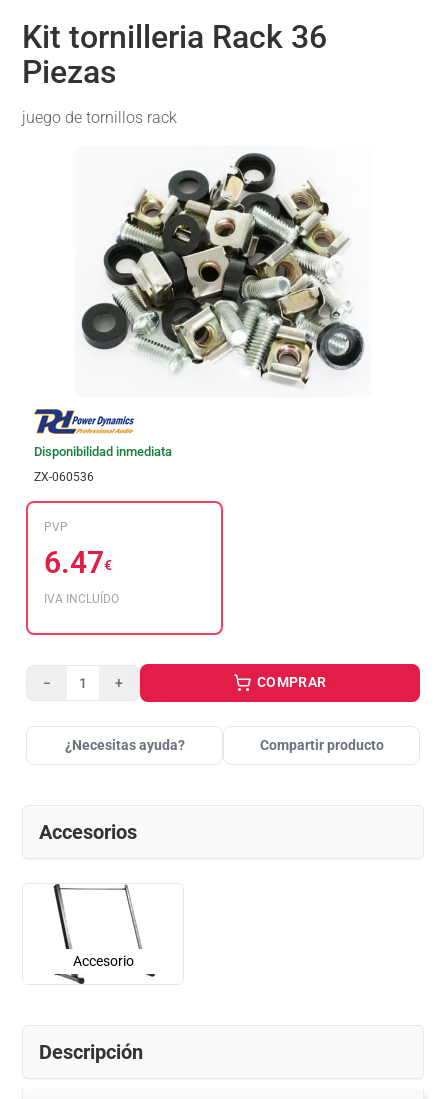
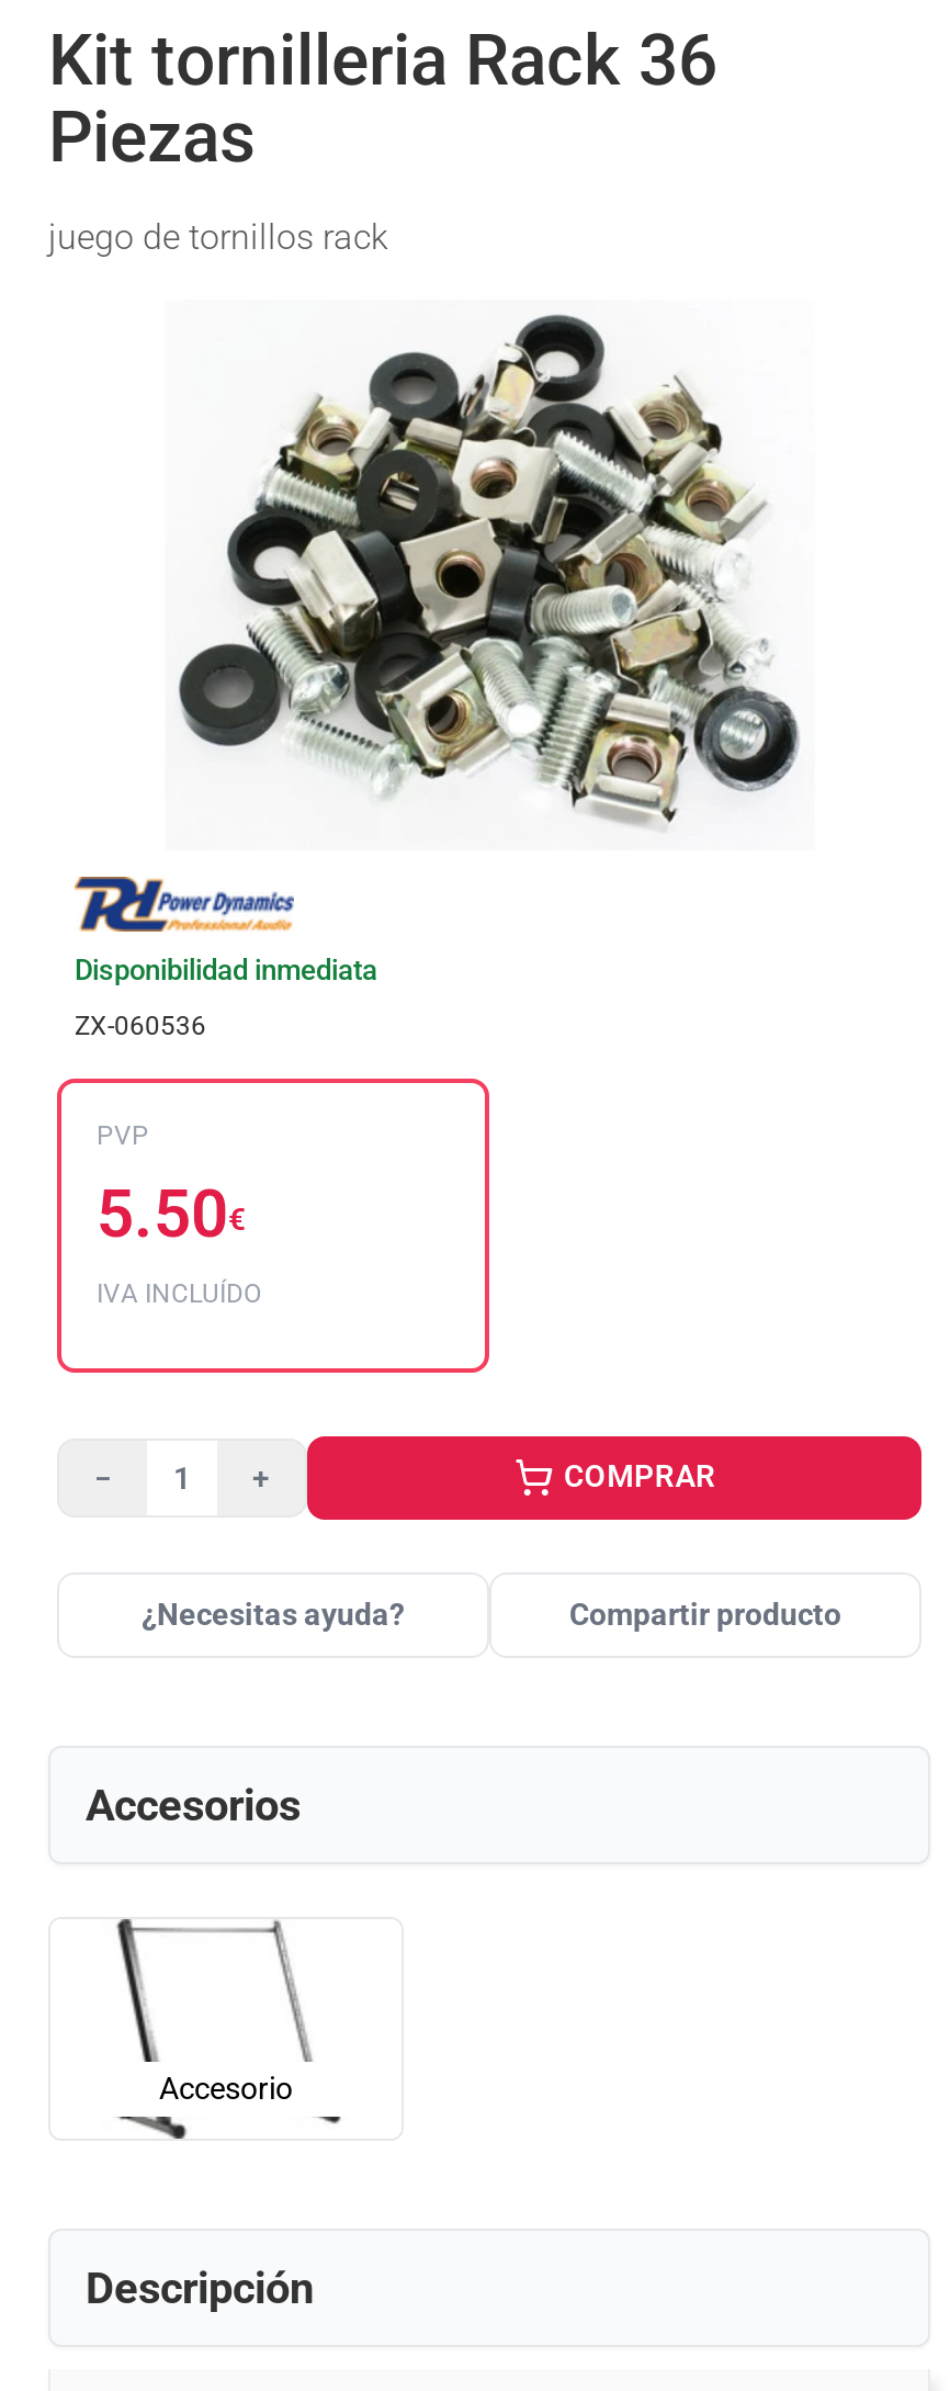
[44,545,112,580] 6.47€ -> [97,1176,246,1252] 5.50€

